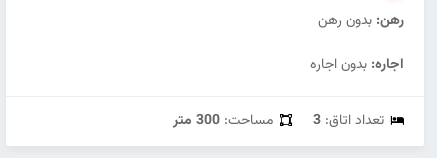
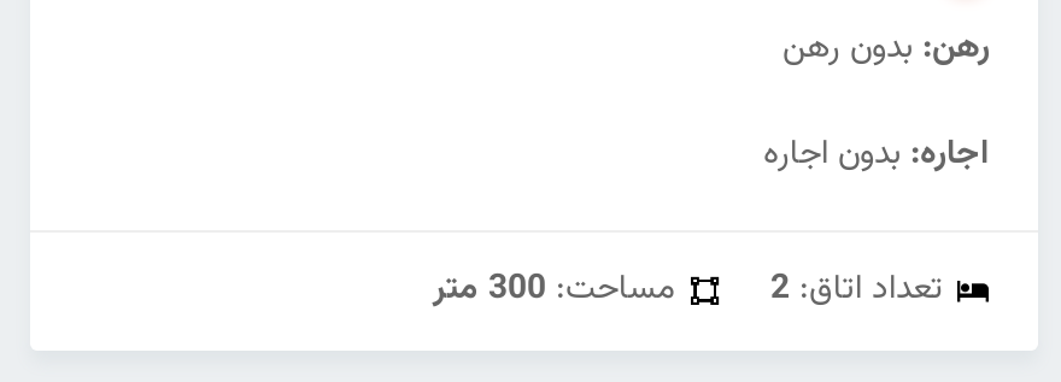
[313,110,388,132] تعداد اتاق: 3 -> [770,265,951,318] تعداد اتاق: 2

